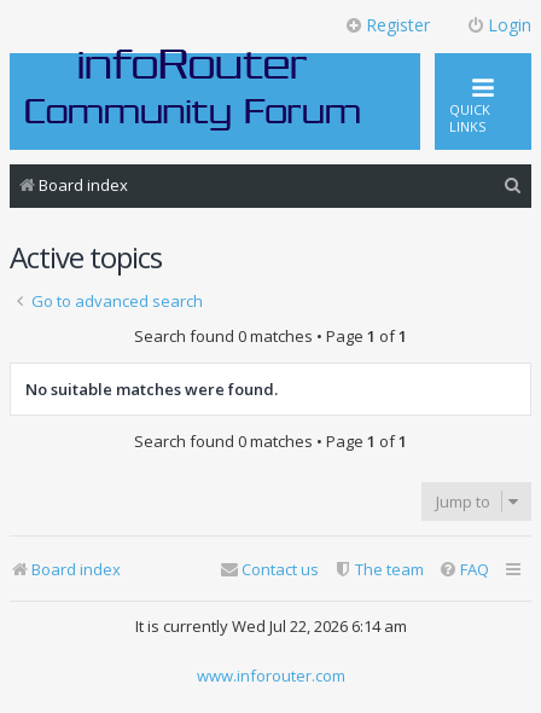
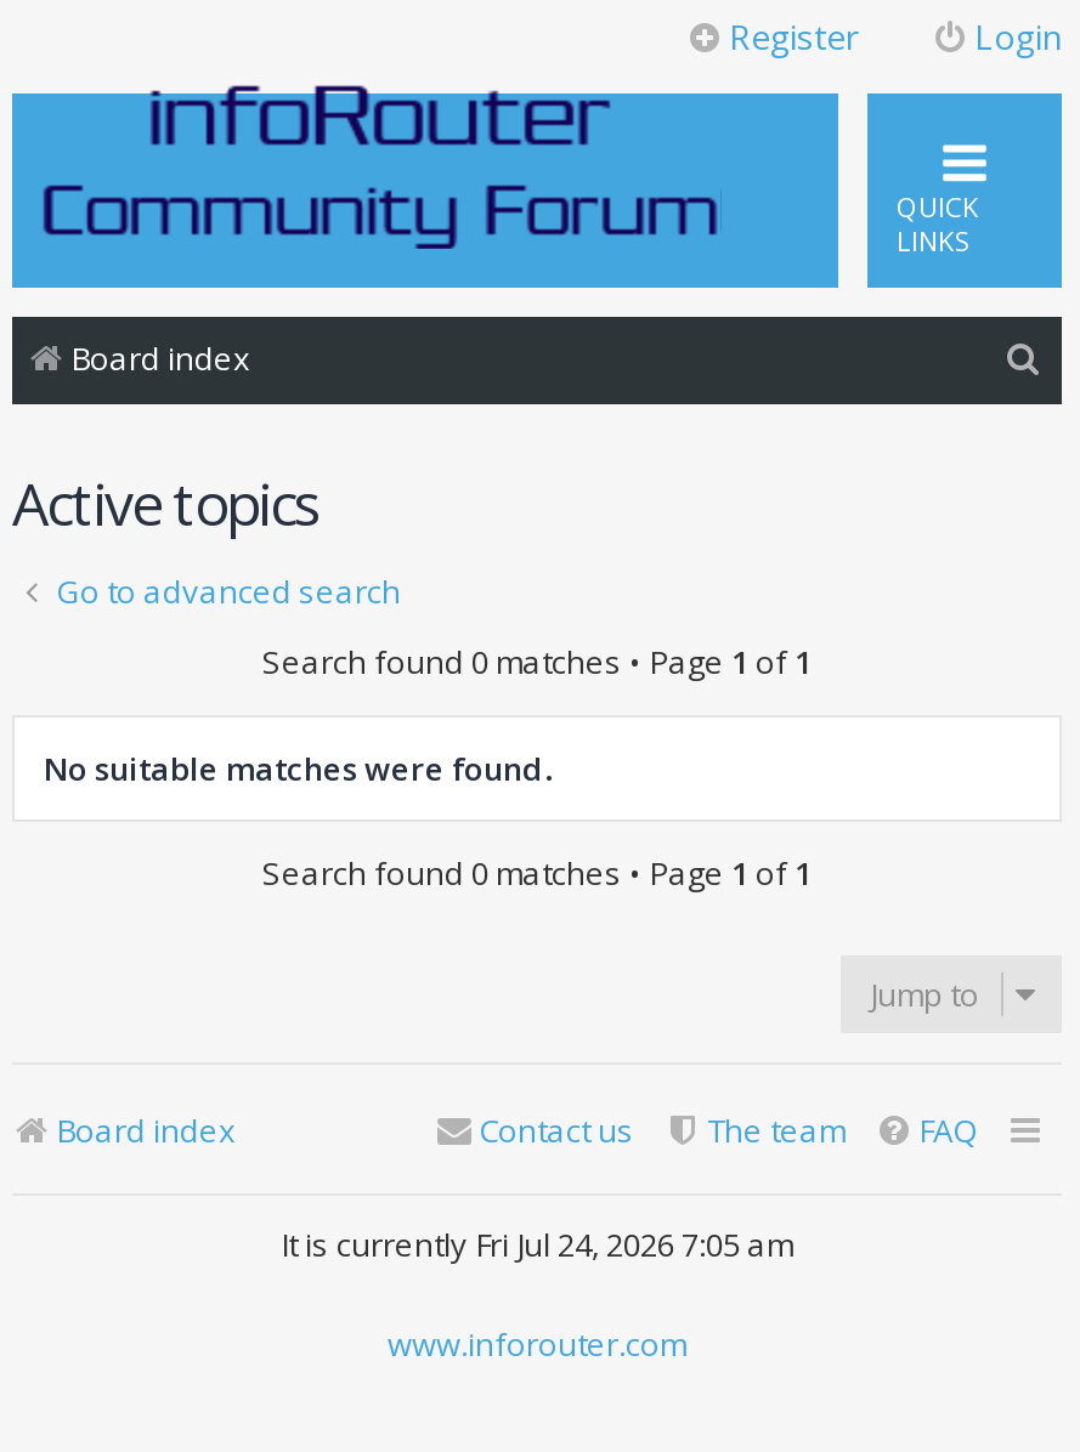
[135,615,406,637] It is currently Wed Jul 22, 2026 6:14 am -> [281,1223,793,1266] It is currently Fri Jul 24, 2026 7:05 am

